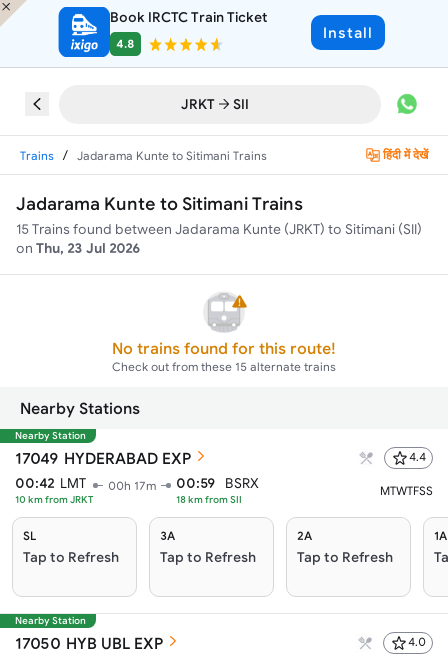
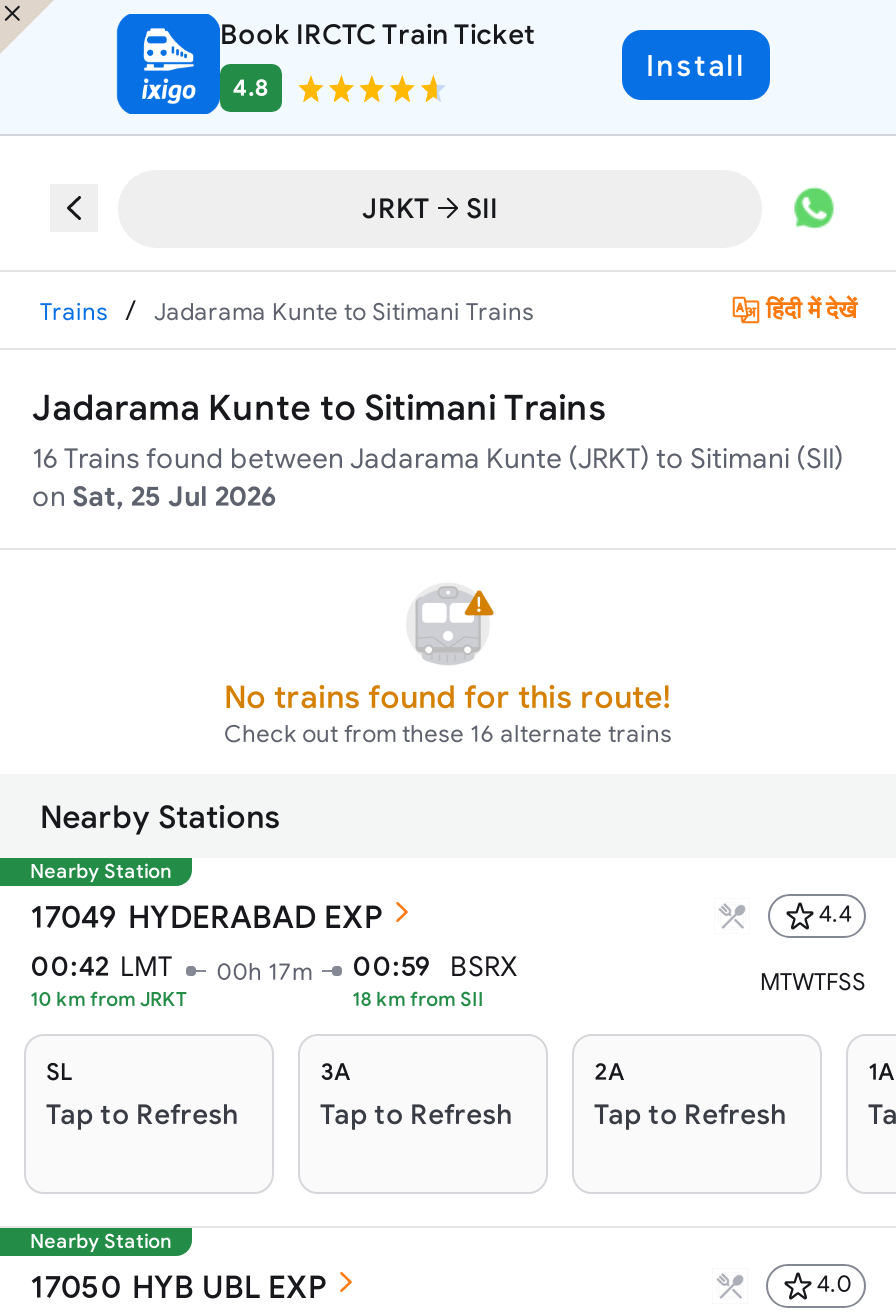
[16,221,422,237] 15 Trains found between Jadarama Kunte (JRKT) to Sitimani (SII) -> [32,442,844,474] 16 Trains found between Jadarama Kunte (JRKT) to Sitimani (SII)
[16,240,141,256] on Thu, 23 Jul 2026 -> [32,480,278,512] on Sat, 25 Jul 2026
[112,360,336,373] Check out from these 15 alternate trains -> [224,721,672,747] Check out from these 16 alternate trains

